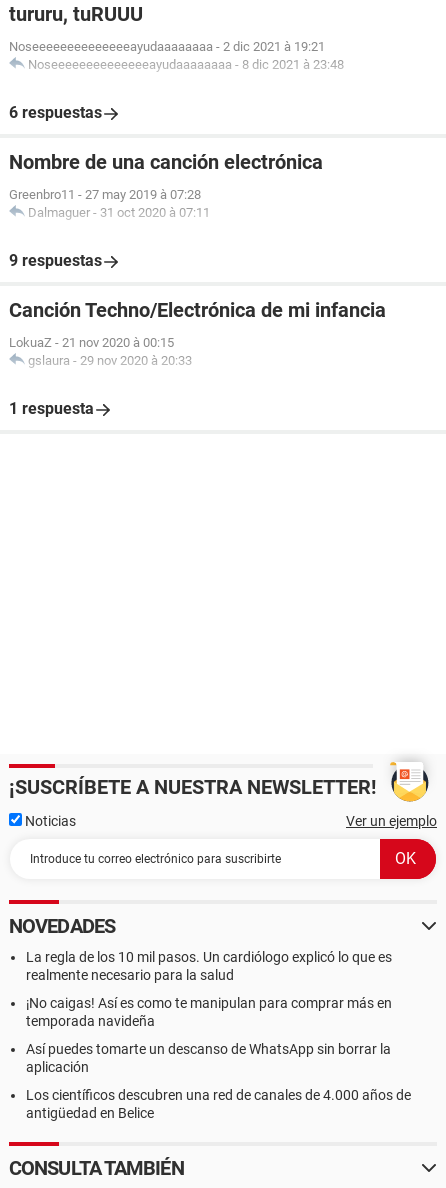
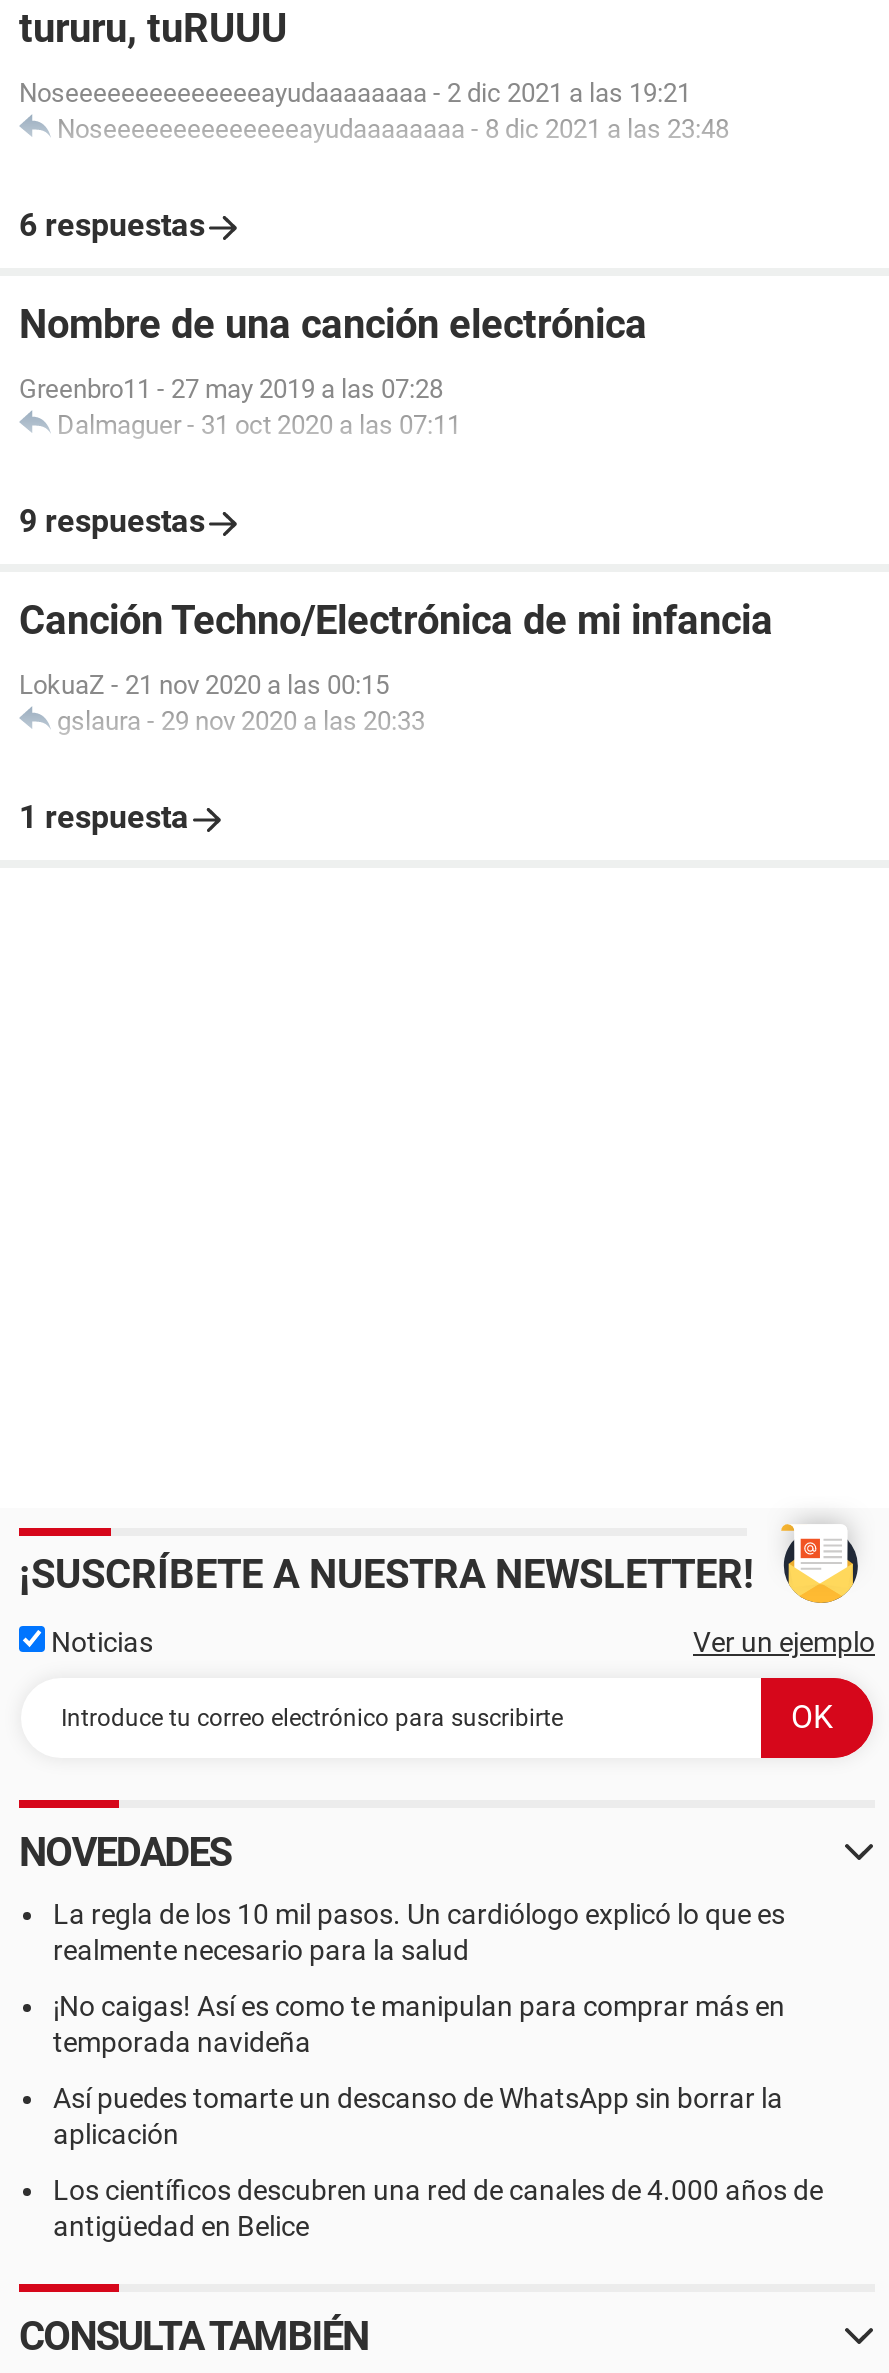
[9,39,344,72] Noseeeeeeeeeeeeeeayudaaaaaaaa - 2 dic 2021 à 19:21 | Noseeeeeeeeeeeeeeayudaaaaaaaa - 8 dic 2021 à 23:48 -> [19,78,729,144] Noseeeeeeeeeeeeeeayudaaaaaaaa - 2 dic 2021 a las 19:21 | Noseeeeeeeeeeeeeeayudaaaaaaaa - 8 dic 2021 a las 23:48
[9,187,210,220] Greenbro11 - 27 may 2019 à 07:28 | Dalmaguer- 31 oct 2020 à 07:11 -> [19,374,461,440] Greenbro11 - 27 may 2019 a las 07:28 | Dalmaguer- 31 oct 2020 a las 07:11
[9,335,192,368] LokuaZ - 21 nov 2020 à 00:15 | gslaura - 29 nov 2020 à 20:33 -> [19,670,425,736] LokuaZ - 21 nov 2020 a las 00:15 | gslaura - 29 nov 2020 a las 20:33

